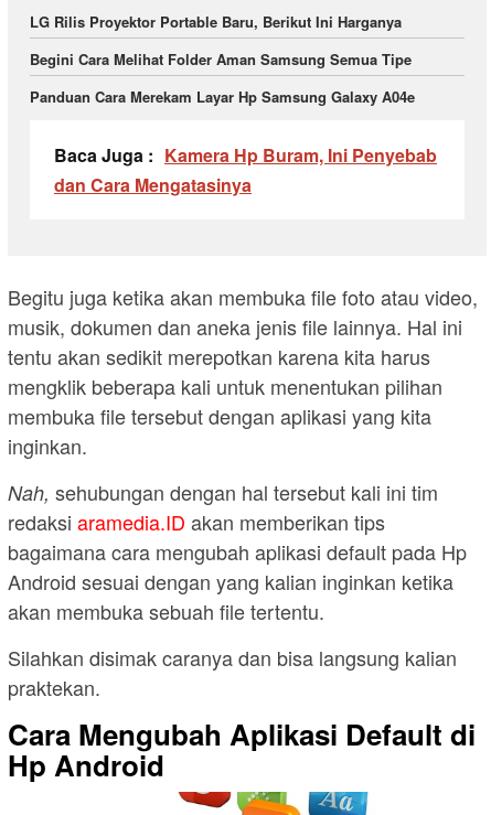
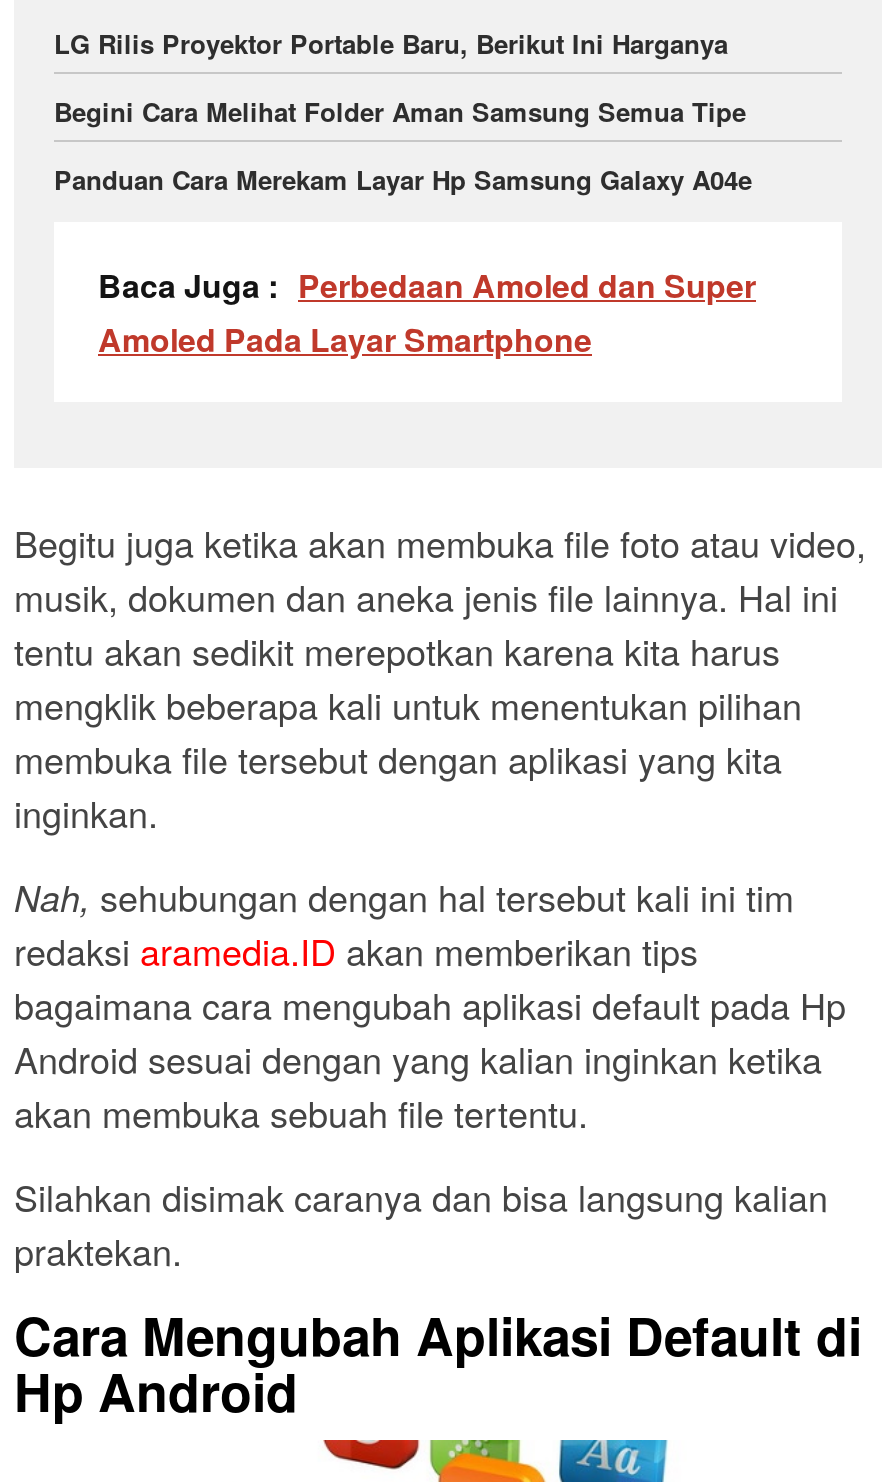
[54,142,437,197] Baca Juga : Kamera Hp Buram, Ini Penyebab | dan Cara Mengatasinya -> [98,261,756,361] Baca Juga : Perbedaan Amoled dan Super | Amoled Pada Layar Smartphone

